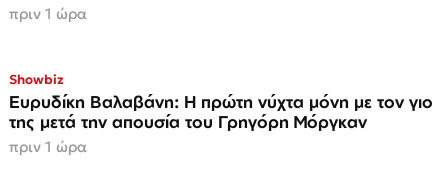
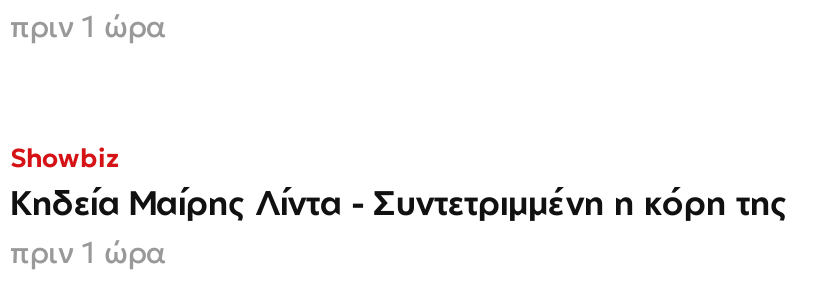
[9,91,433,132] Ευρυδίκη Βαλαβάνη: Η πρώτη νύχτα μόνη με τον γιο | της μετά την απουσία του Γρηγόρη Μόργκαν -> [10,181,788,223] Κηδεία Μαίρης Λίντα - Συντετριμμένη η κόρη της

